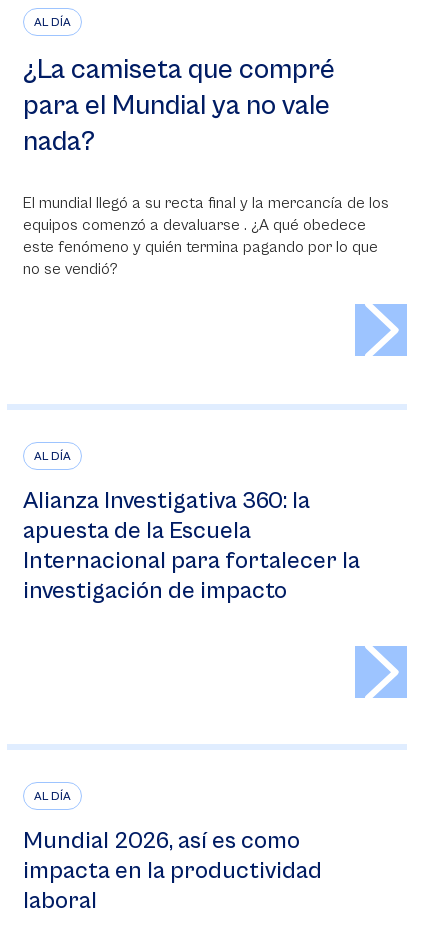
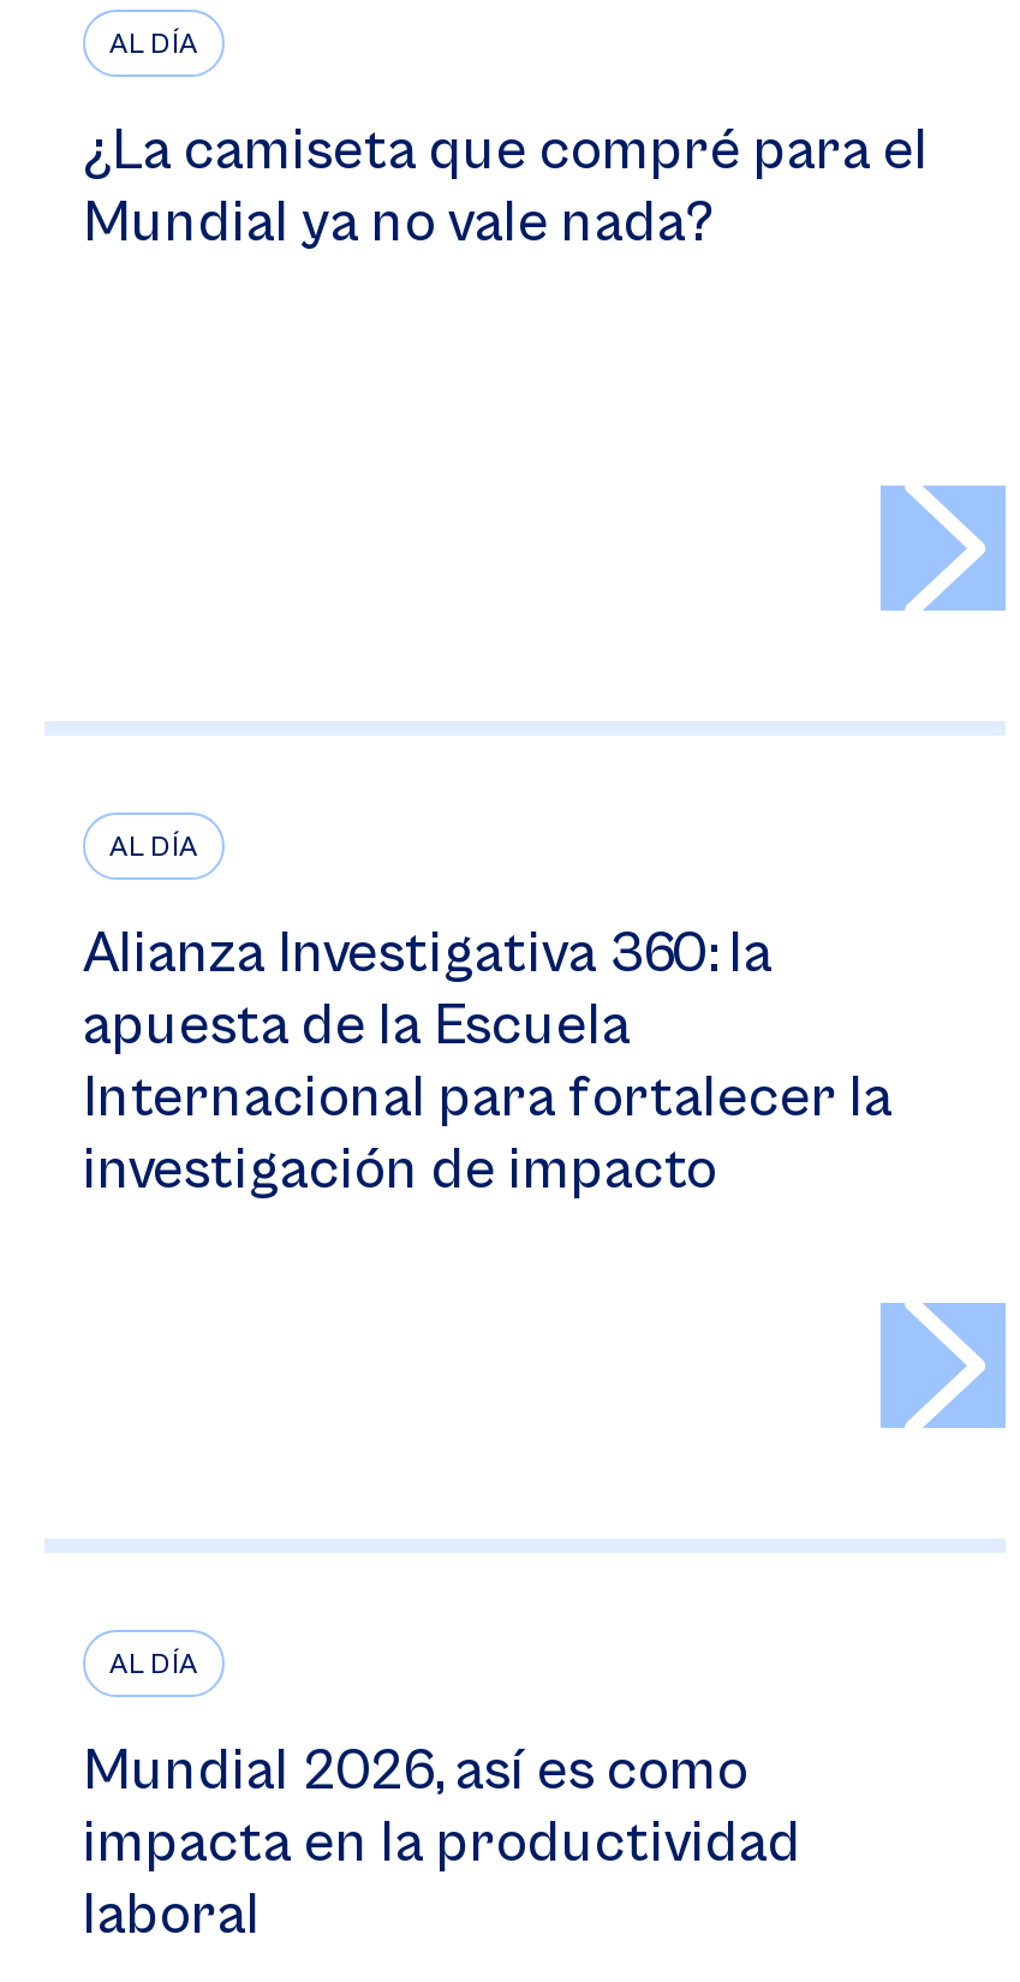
[23,54,389,278] ¿La camiseta que compré | para el Mundial ya no vale | nada? | El mundial llegó a su recta final y la mercancía de los | equipos comenzó a devaluarse . ¿A qué obedece | este fenómeno y quién termina pagando por lo que | no se vendió? -> [83,118,929,257] ¿La camiseta que compré para el | Mundial ya no vale nada?

